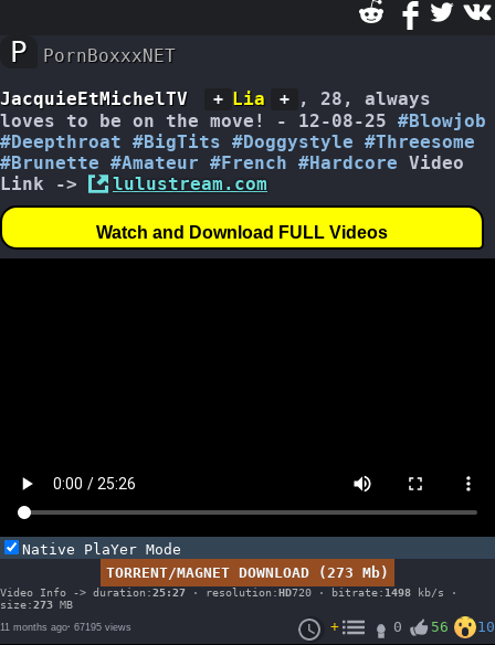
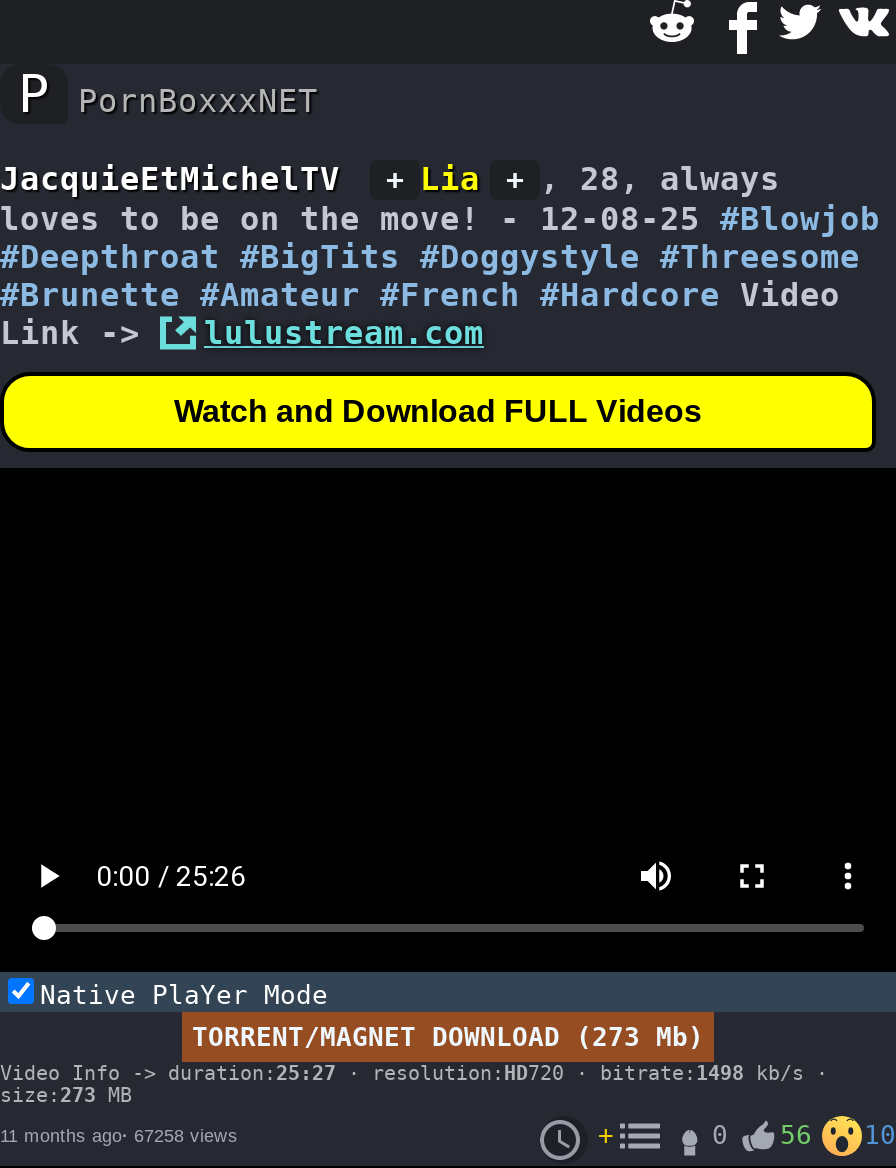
[0,622,131,633] 11 months ago · 67195 views -> [0,1127,238,1147] 11 months ago · 67258 views

